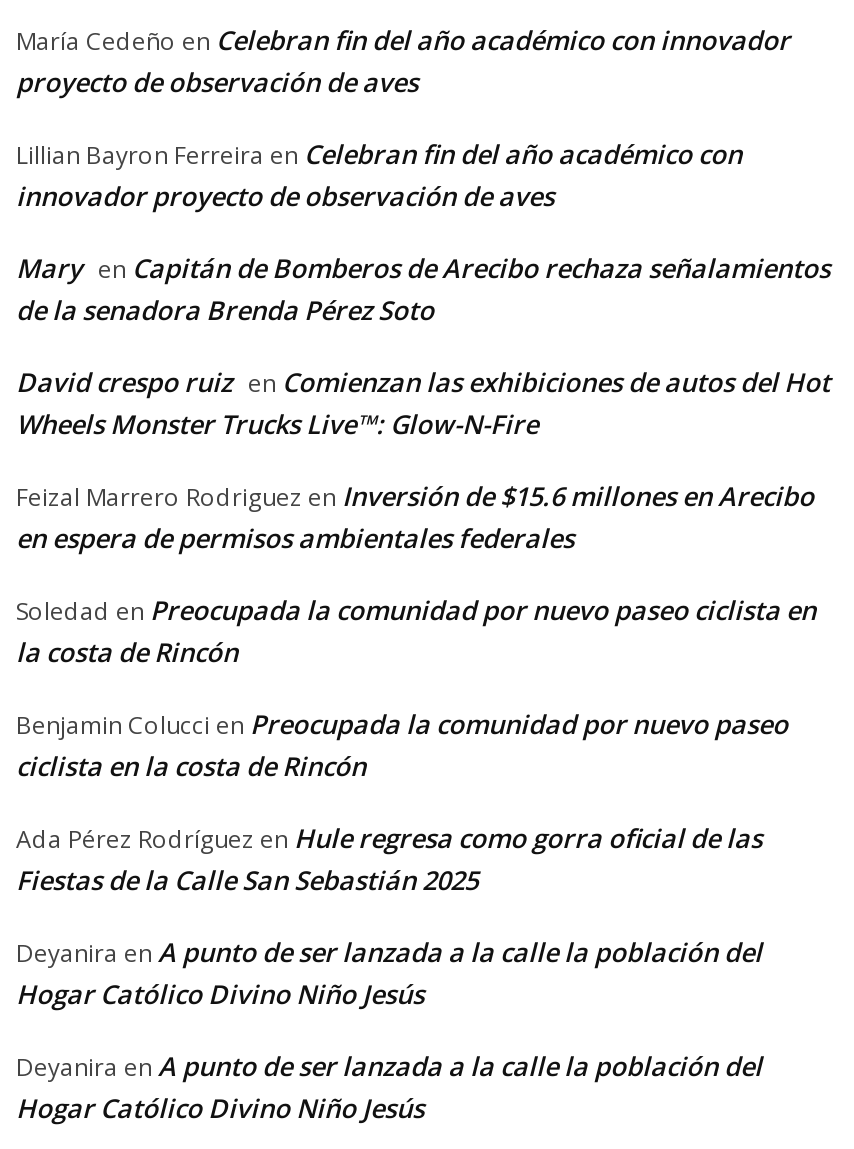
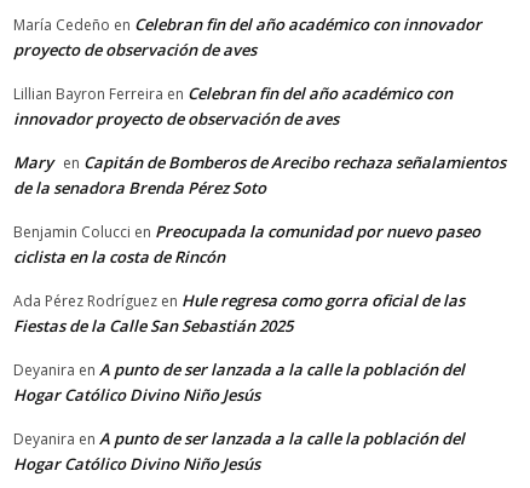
[16,364,830,670] David crespo ruiz en Comienzan las exhibiciones de autos del Hot | Wheels Monster Trucks Live™: Glow-N-Fire | Feizal Marrero Rodriguez en Inversión de $15.6 millones en Arecibo | en espera de permisos ambientales federales | Soledad en Preocupada la comunidad por nuevo paseo ciclista en | la costa de Rincón -> none

